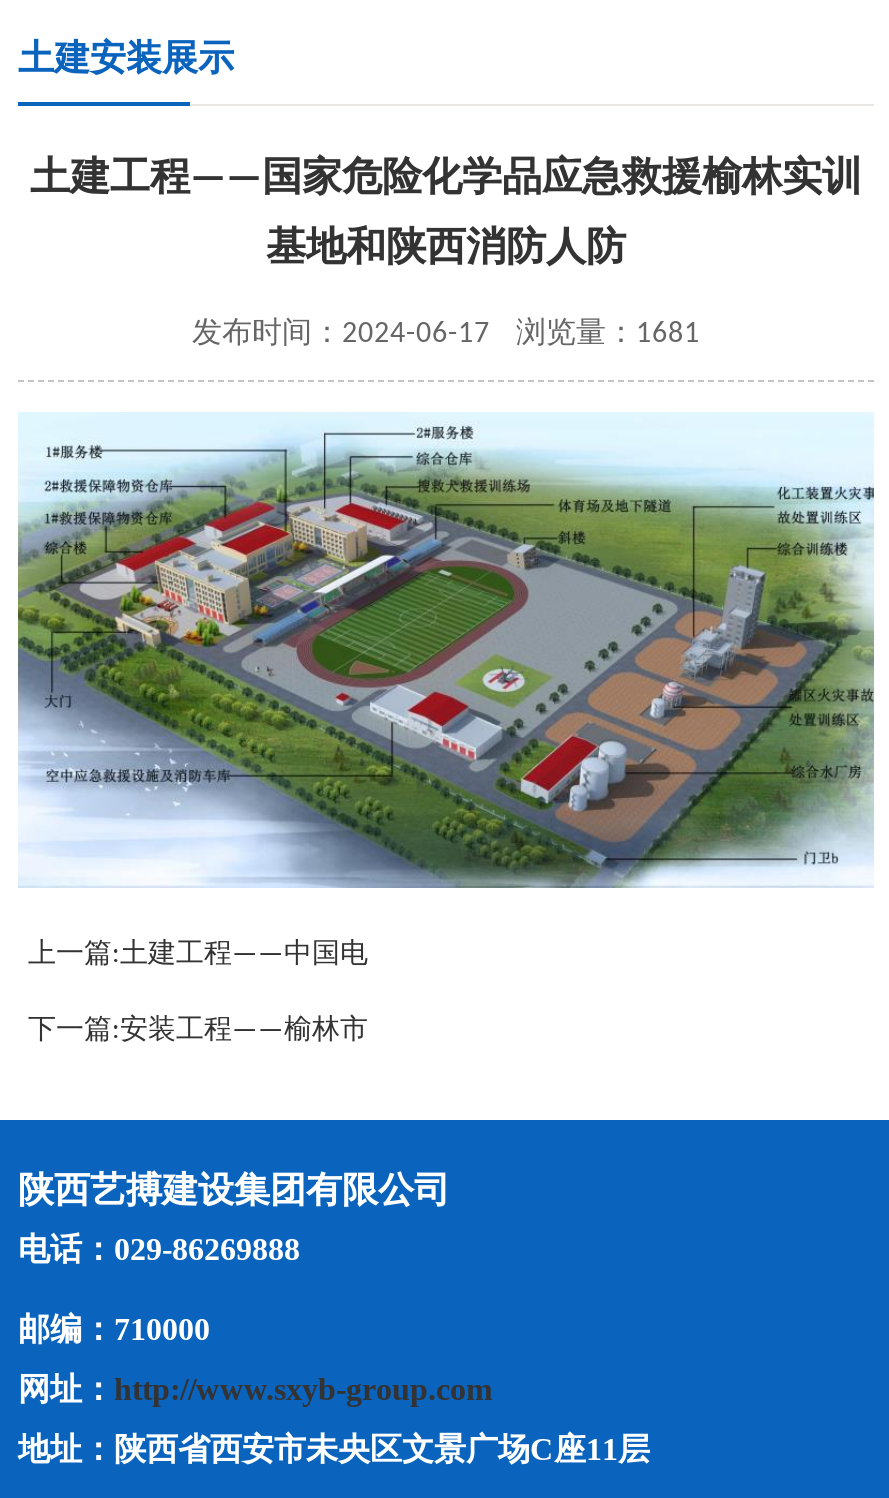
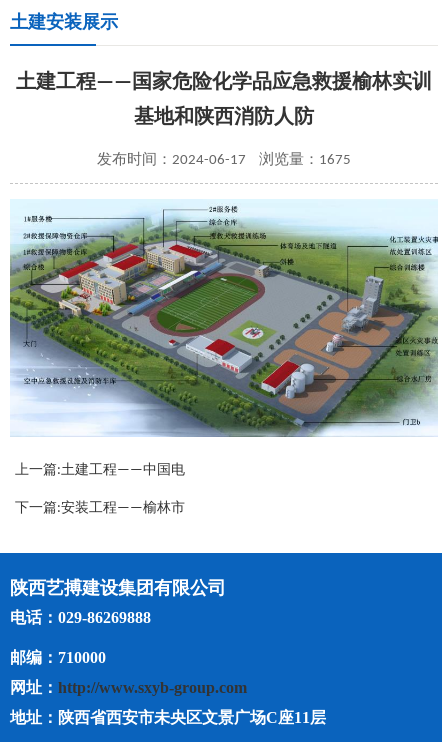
[192,320,700,350] 发布时间：2024-06-17 浏览量：1681 -> [97,153,351,168] 发布时间：2024-06-17 浏览量：1675

